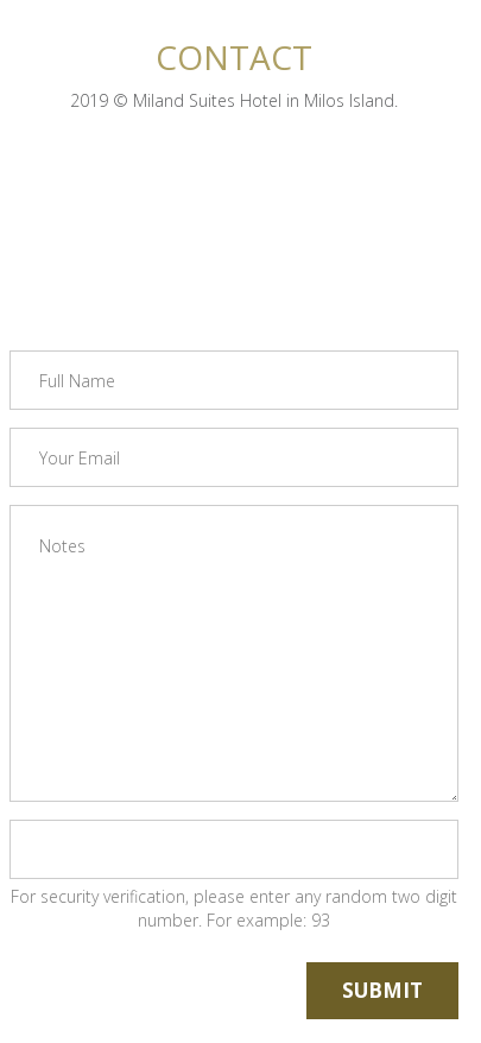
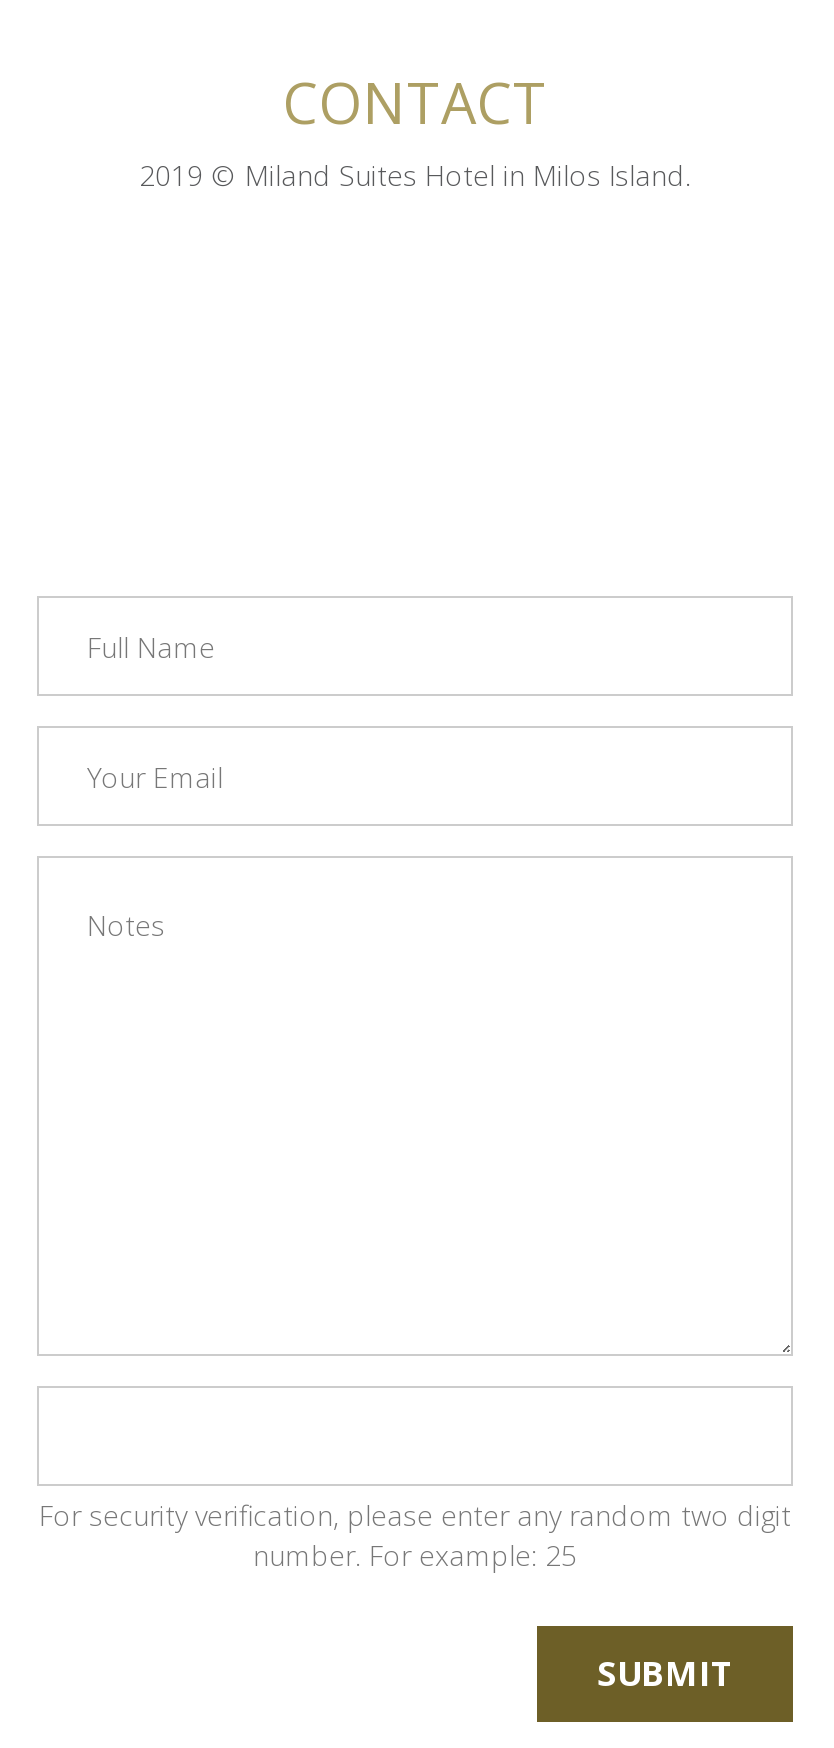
[138,909,330,931] number. For example: 93 -> [253,1536,577,1574] number. For example: 25

